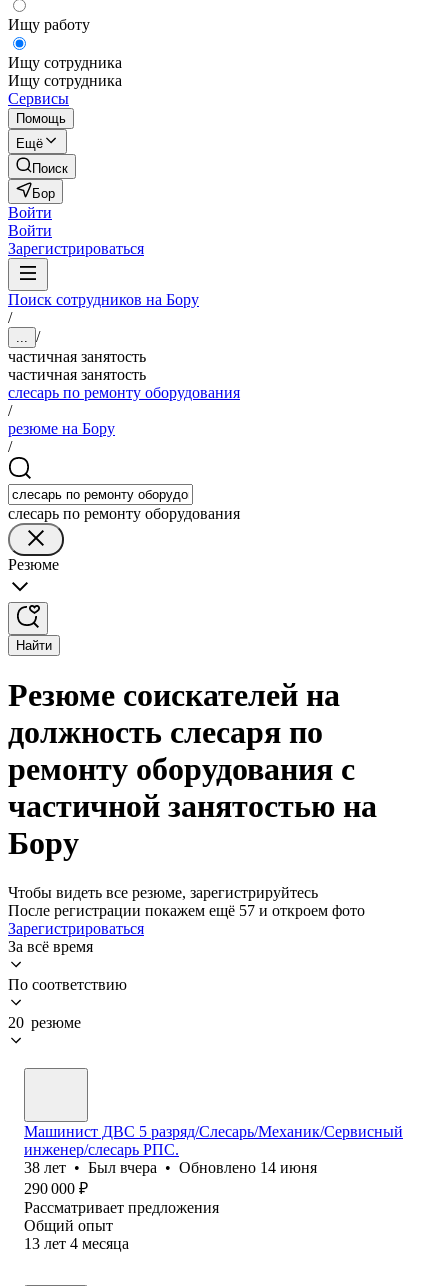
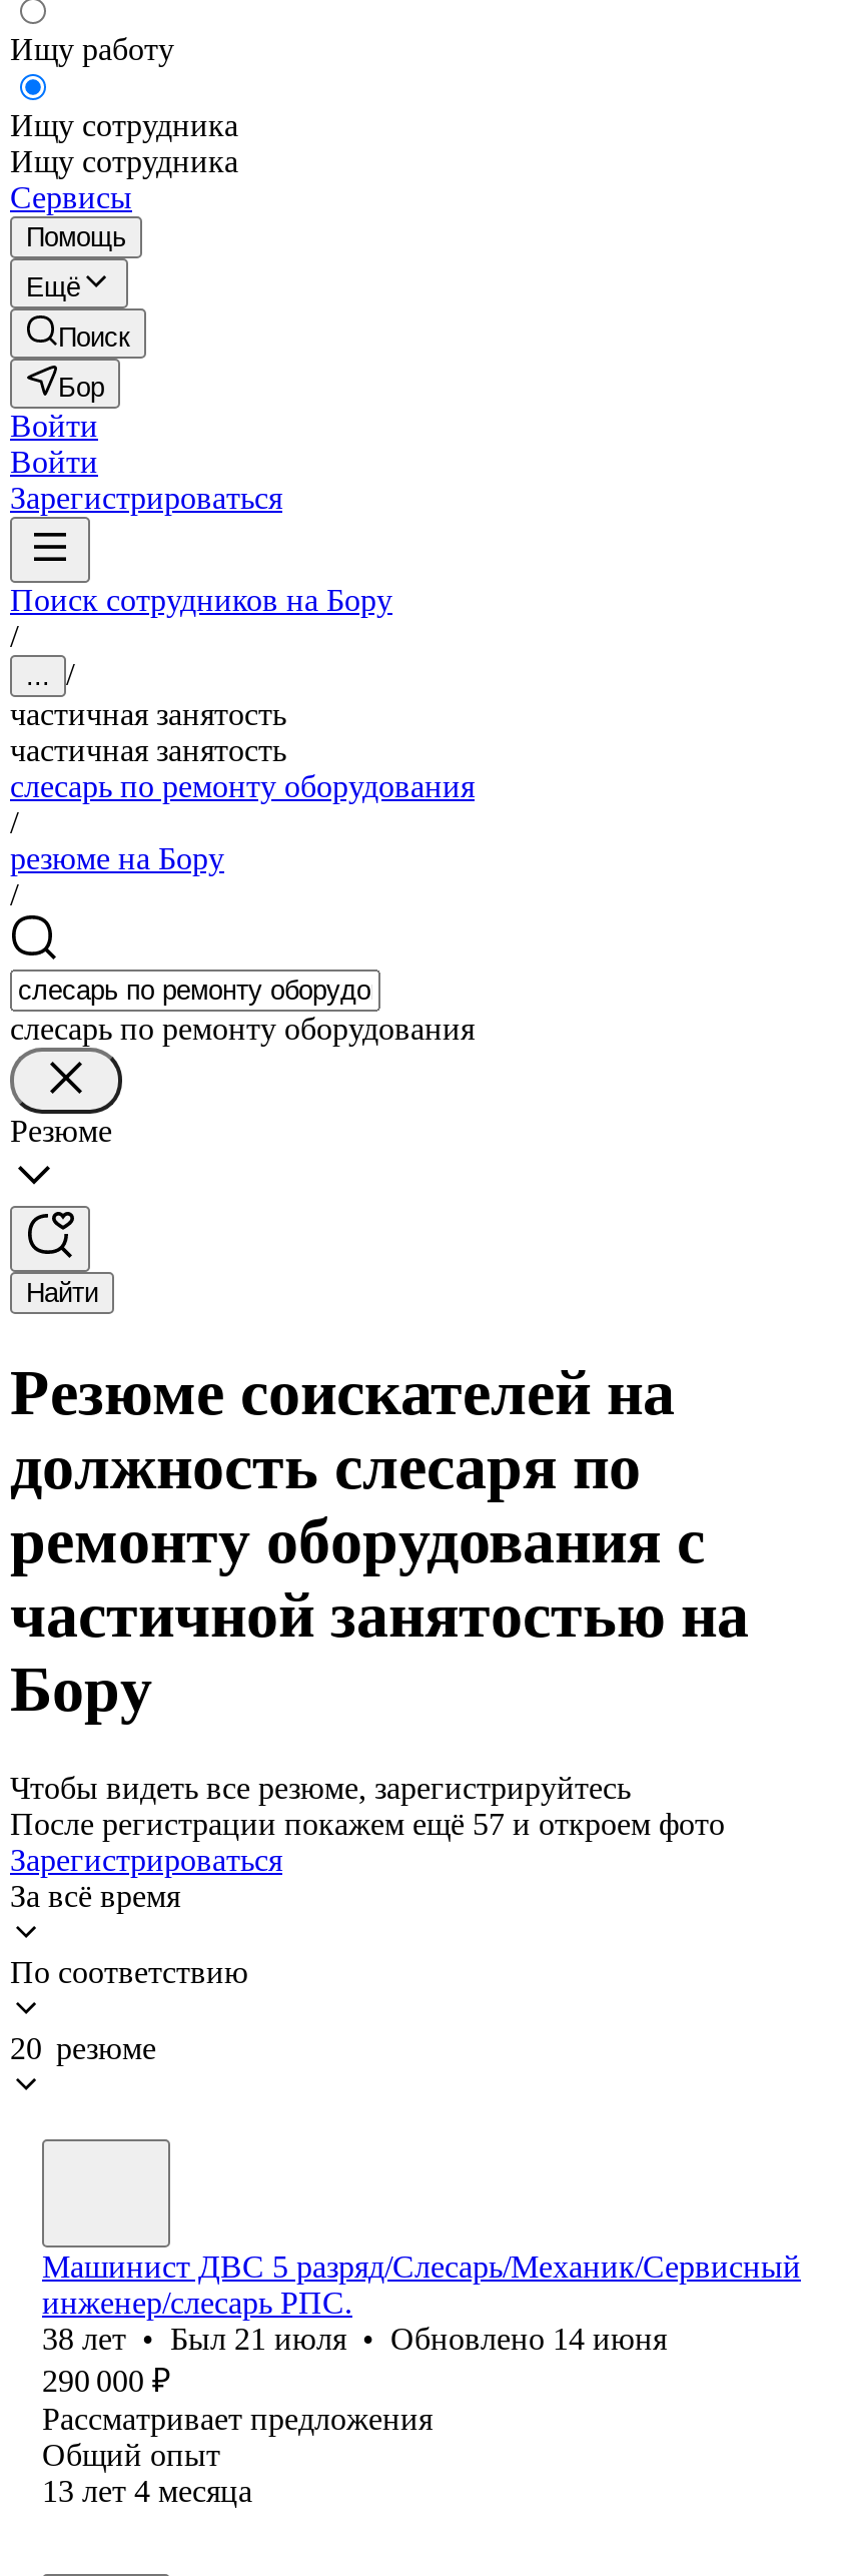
[24,1159,317,1176] 38 лет • Был вчера • Обновлено 14 июня -> [42,2321,667,2355] 38 лет • Был 21 июля • Обновлено 14 июня

